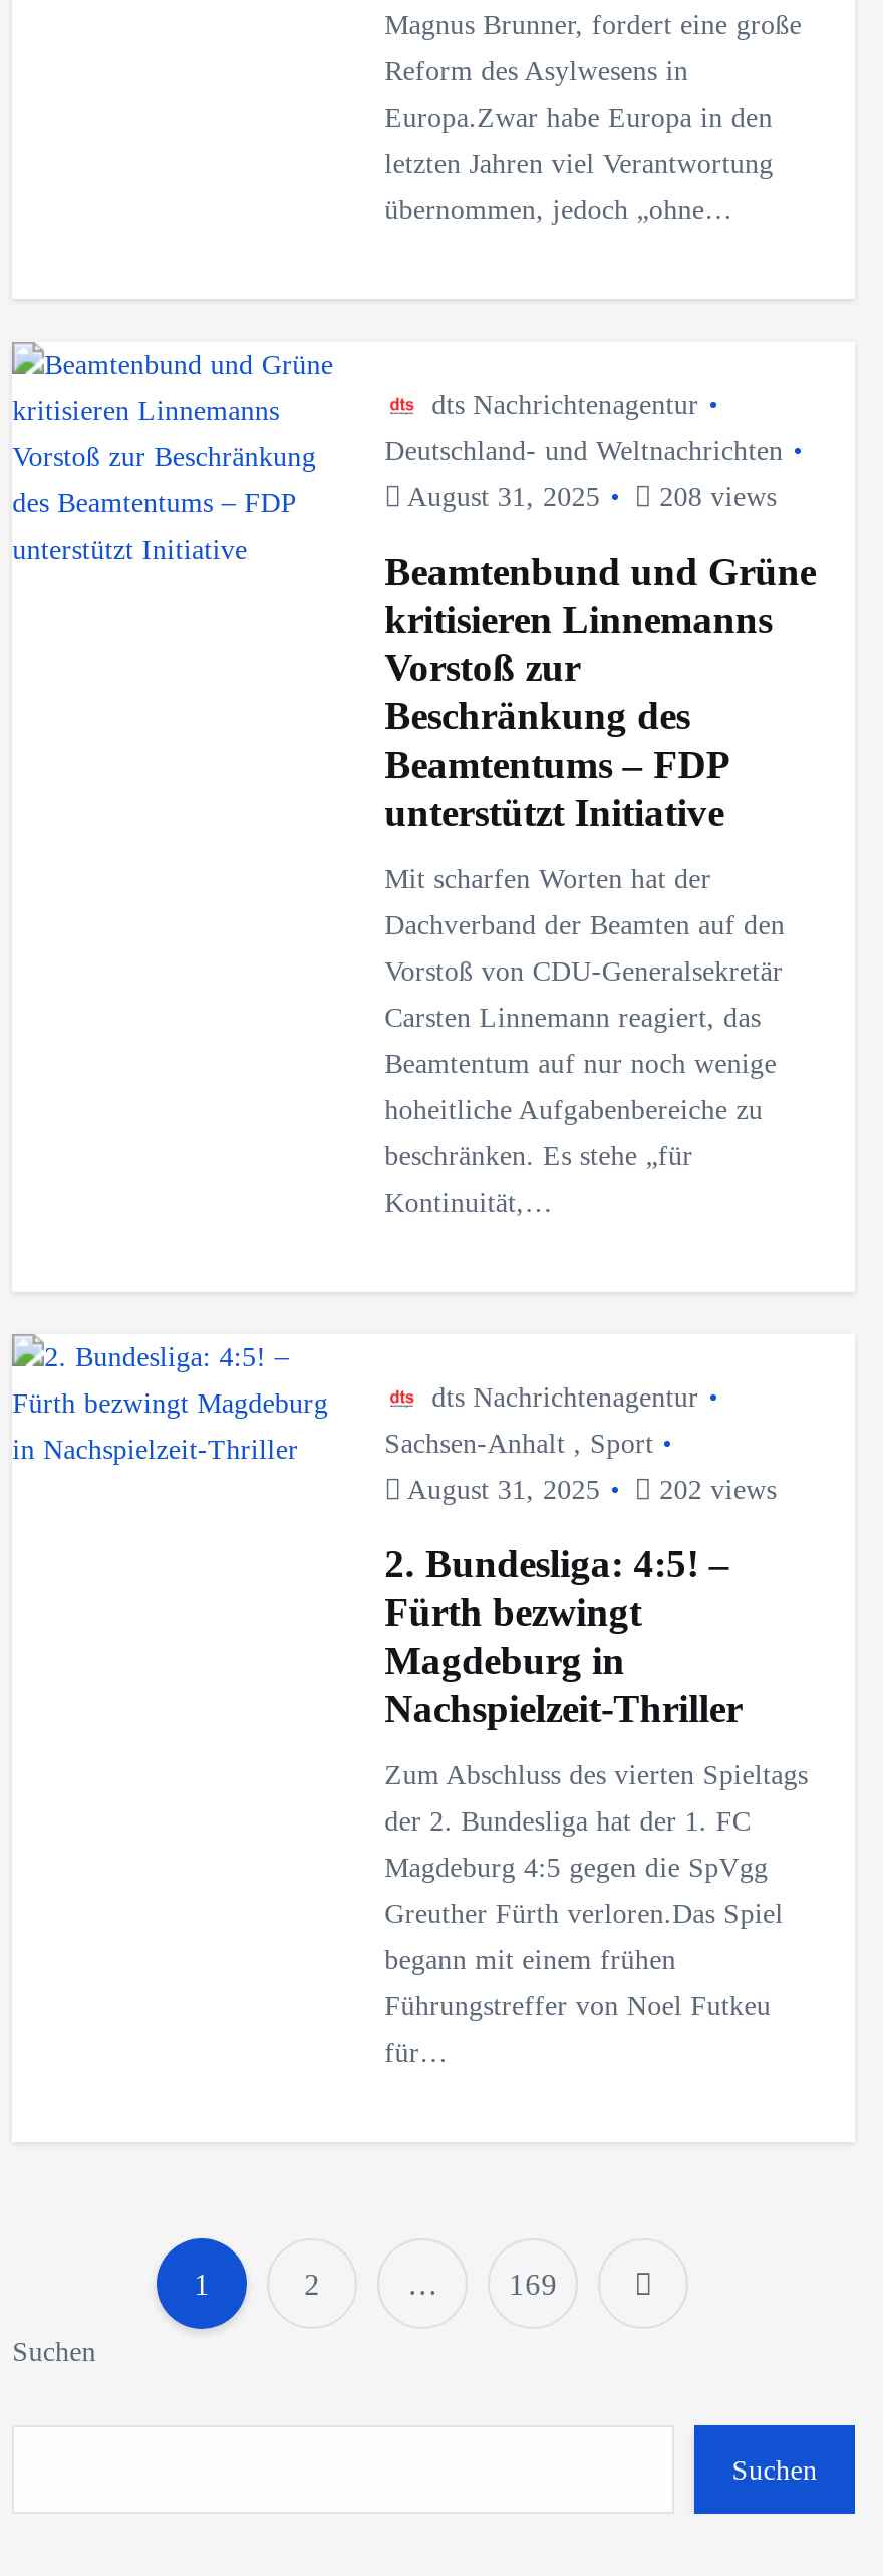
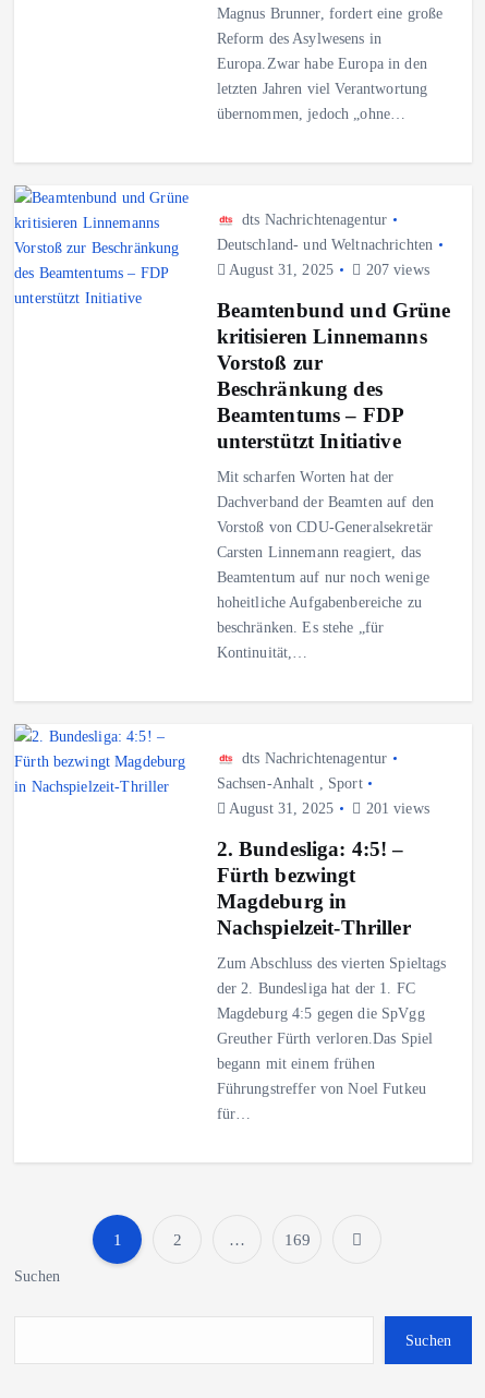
[401,481,776,511] August 31, 2025 208 views -> [225,261,429,278] August 31, 2025 207 views
[401,1474,776,1504] August 31, 2025 202 views -> [225,800,429,816] August 31, 2025 201 views

